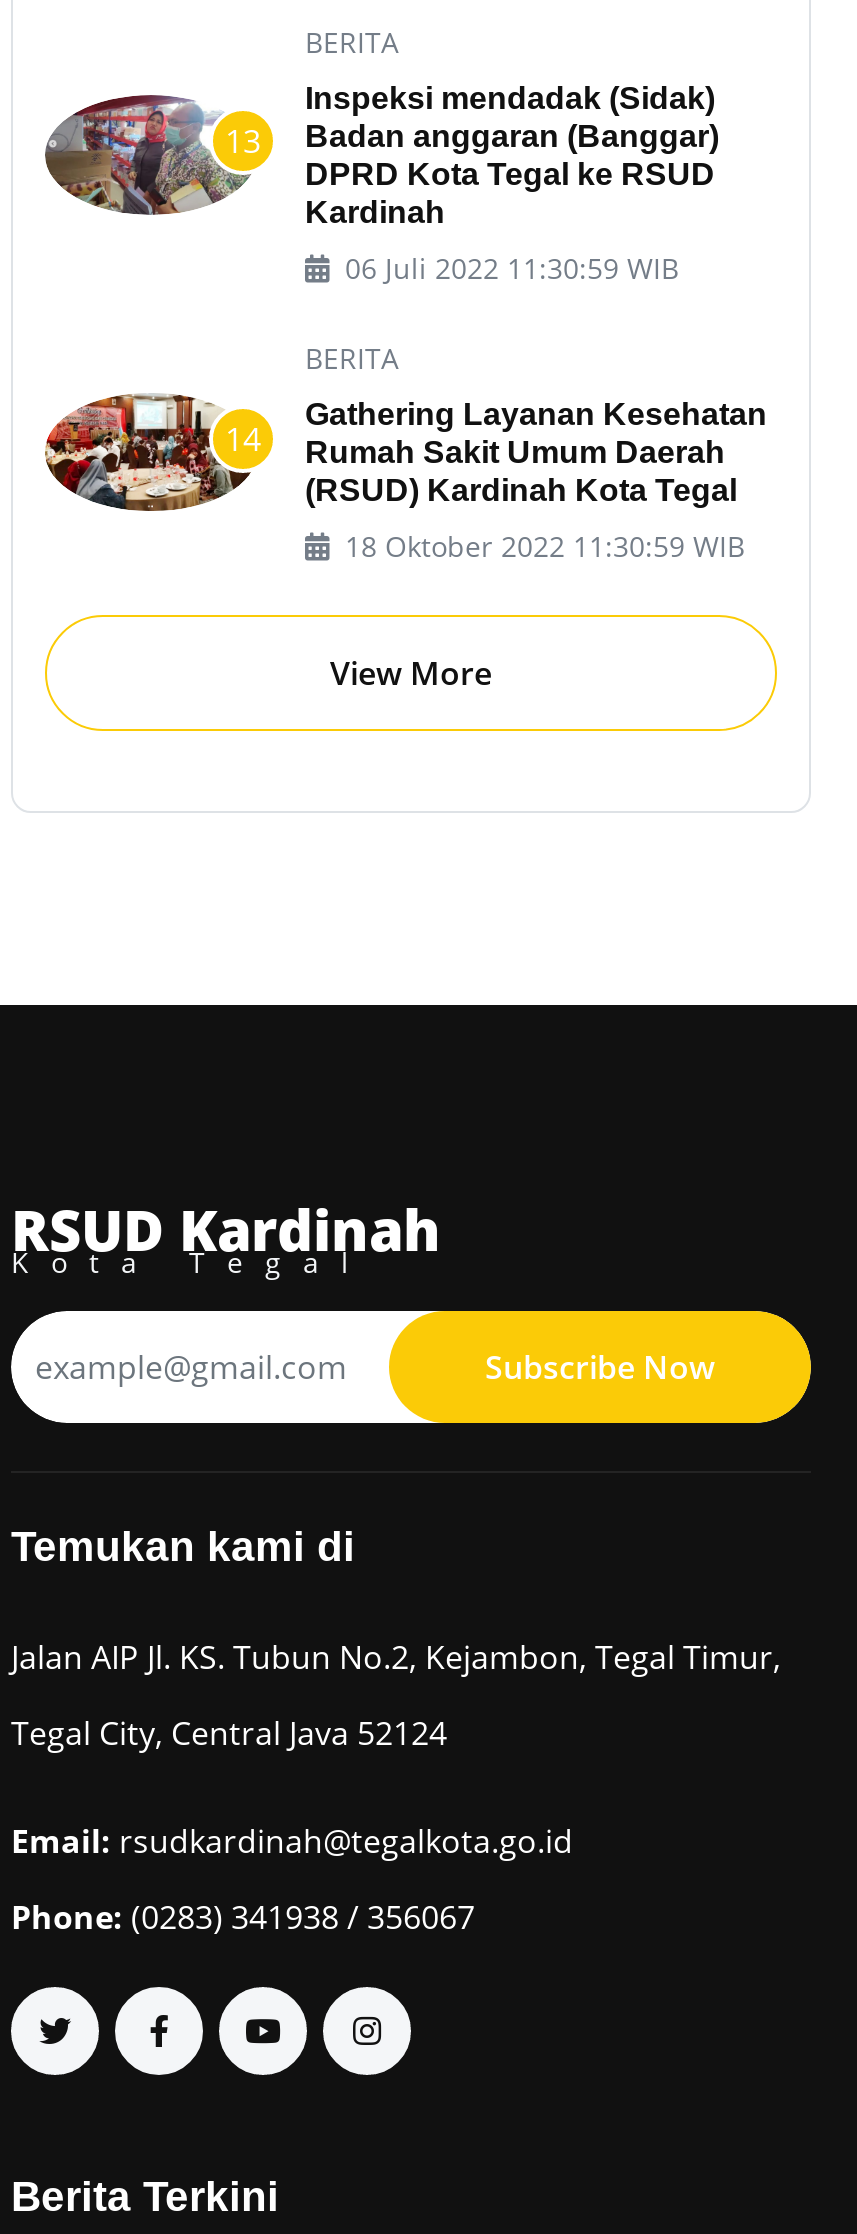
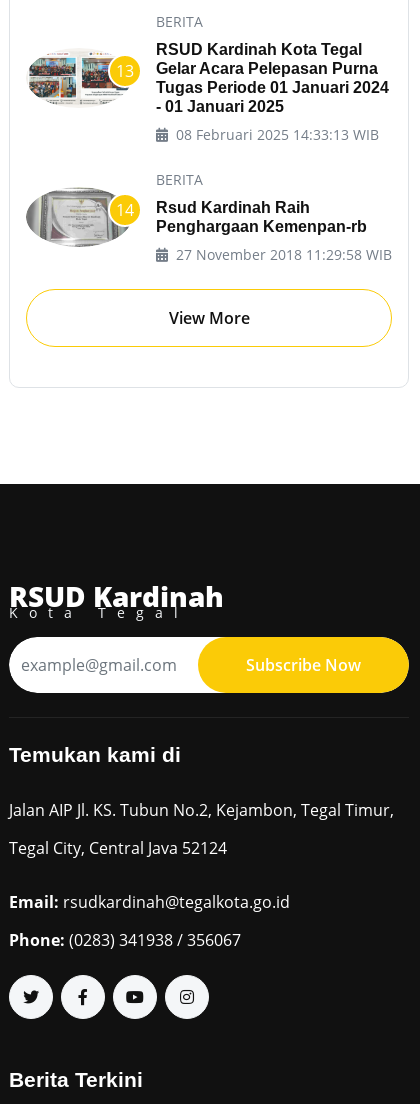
[43,81,719,229] [image] | Inspeksi mendadak (Sidak) | Badan anggaran (Banggar) | DPRD Kota Tegal ke RSUD | Kardinah -> [26,41,389,115] [image] | RSUD Kardinah Kota Tegal | Gelar Acara Pelepasan Purna | Tugas Periode 01 Januari 2024 | - 01 Januari 2025
[337,249,679,287] 06 Juli 2022 11:30:59 WIB -> [172,125,379,144] 08 Februari 2025 14:33:13 WIB
[45,393,767,511] [image] | Gathering Layanan Kesehatan | Rumah Sakit Umum Daerah | (RSUD) Kardinah Kota Tegal -> [26,189,367,247] [image] | Rsud Kardinah Raih | Penghargaan Kemenpan-rb
[337,527,745,565] 18 Oktober 2022 11:30:59 WIB -> [172,245,392,264] 27 November 2018 11:29:58 WIB

